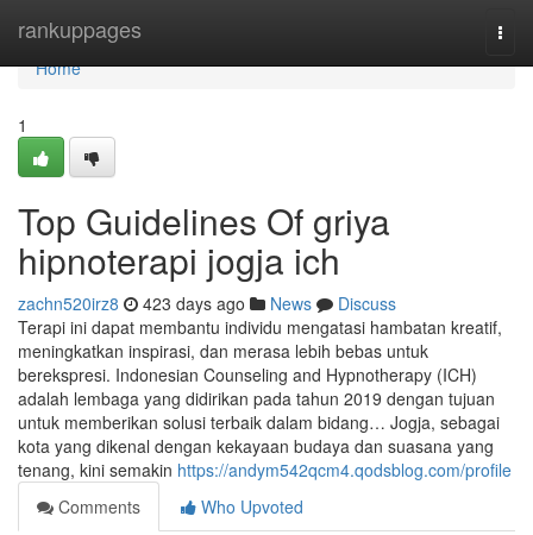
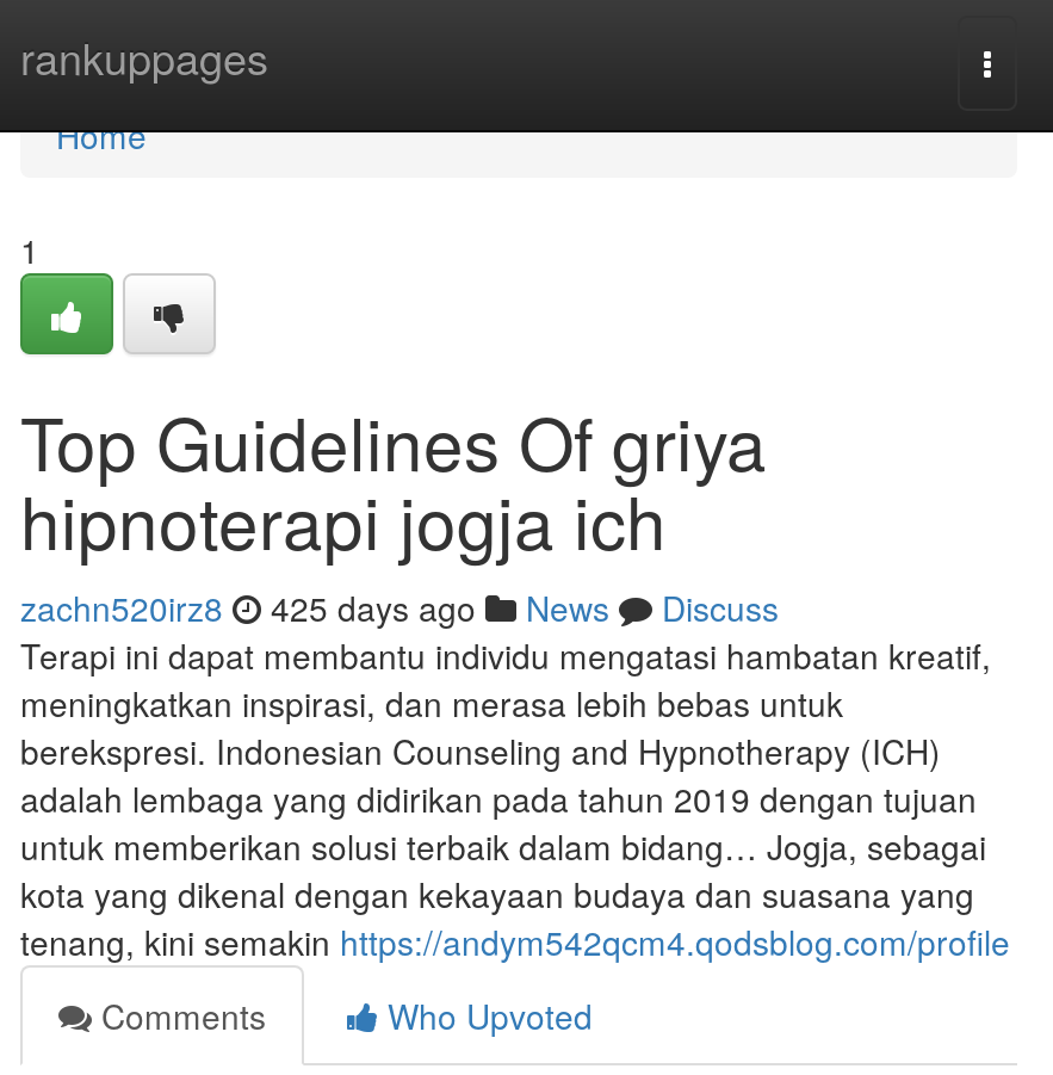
[18,291,396,315] zachn520irz8 423 days ago News Discuss -> [20,583,779,631] zachn520irz8 425 days ago News Discuss

